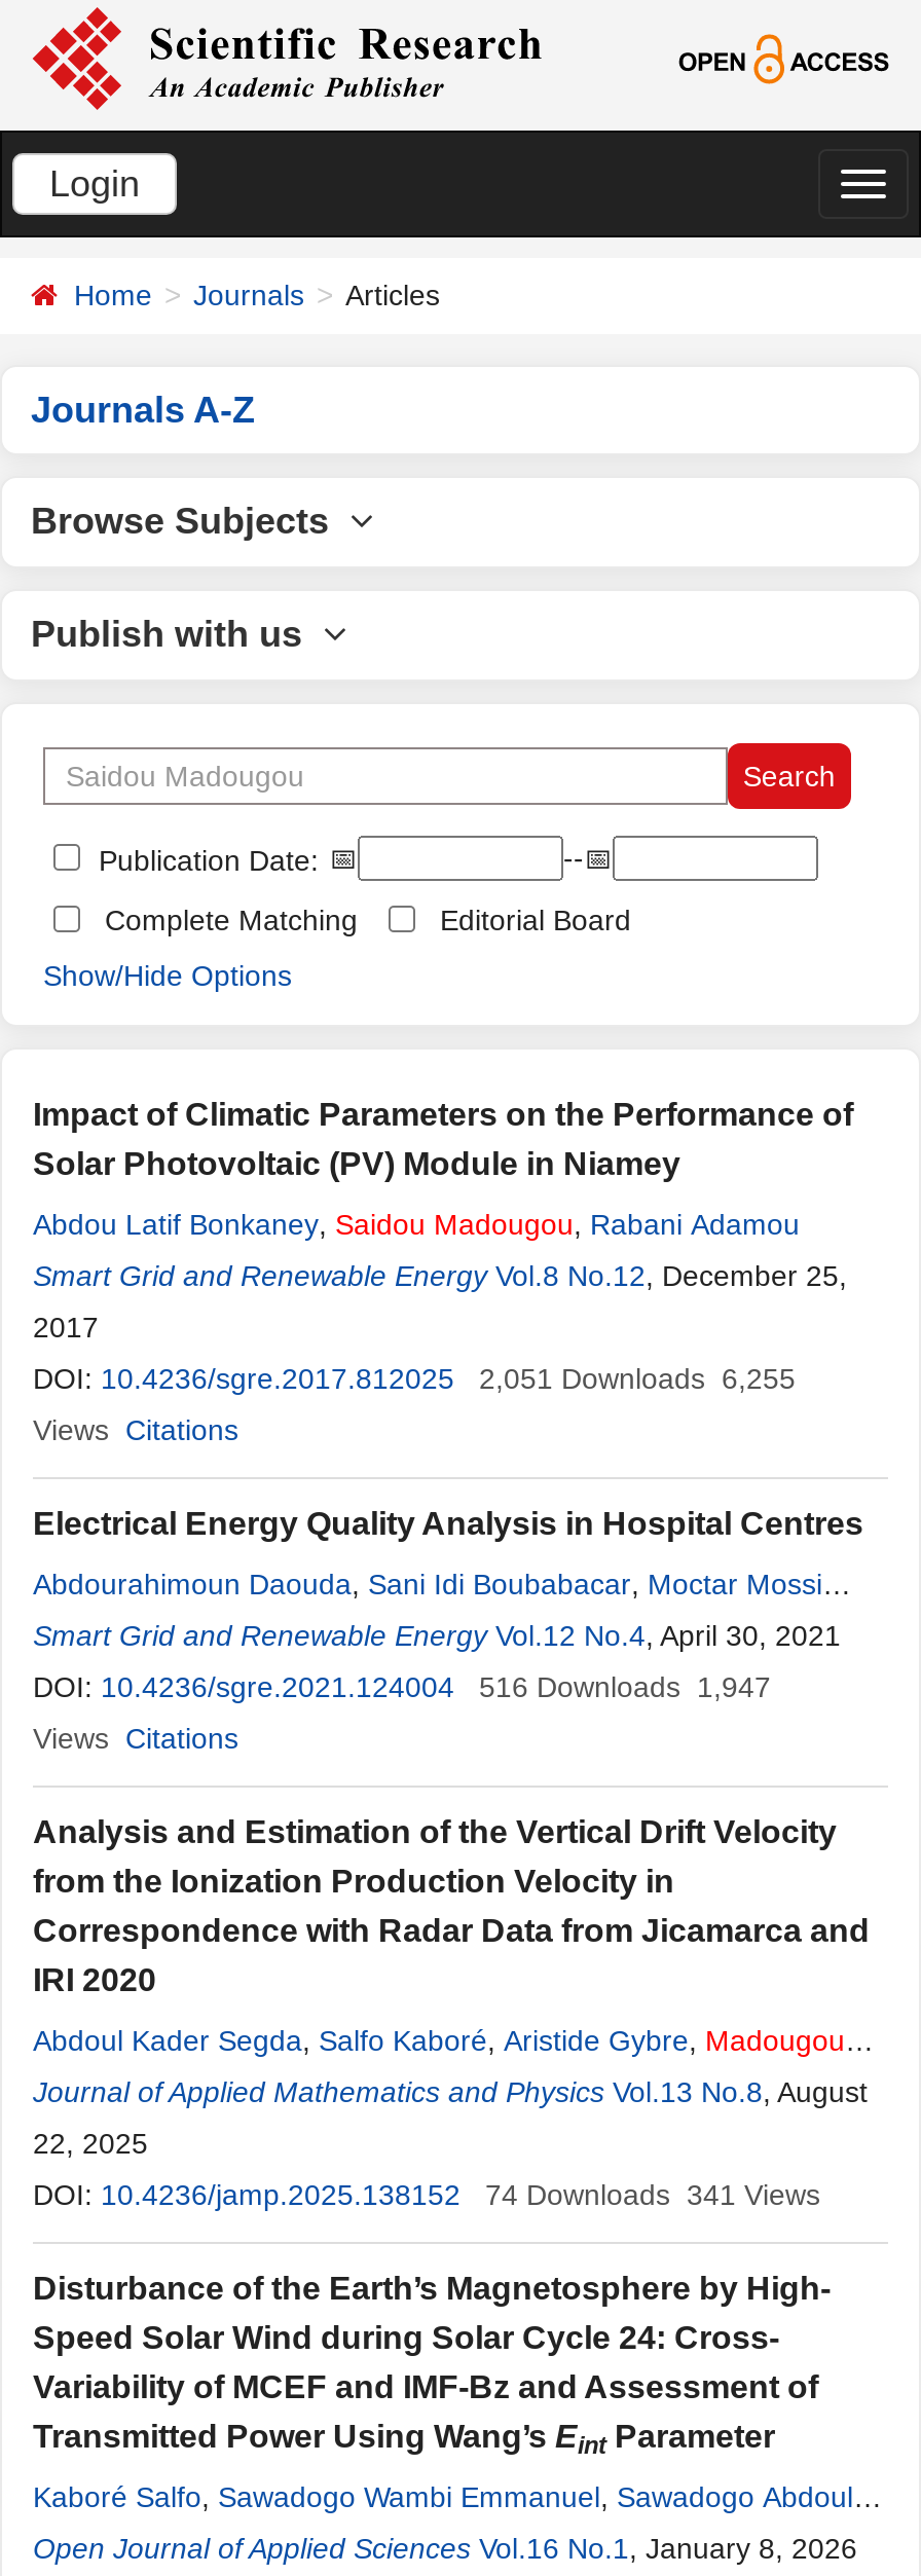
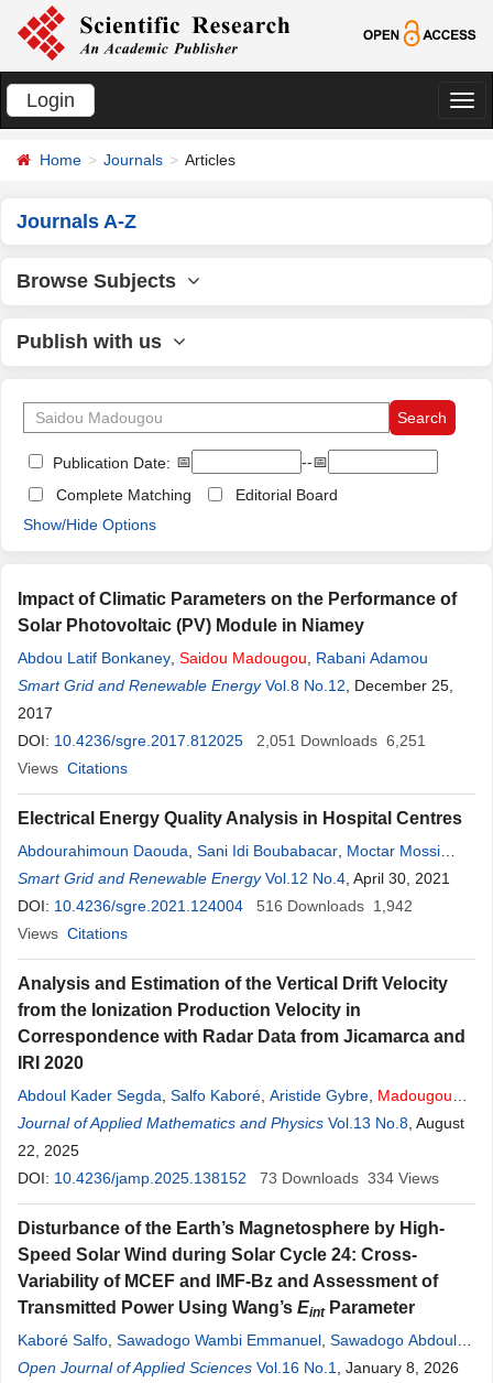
[33,1362,796,1395] DOI: 10.4236/sgre.2017.812025 2,051 Downloads 6,255 -> [18,732,426,749] DOI: 10.4236/sgre.2017.812025 2,051 Downloads 6,251
[33,1670,771,1703] DOI: 10.4236/sgre.2021.124004 516 Downloads 1,947 -> [18,897,413,915] DOI: 10.4236/sgre.2021.124004 516 Downloads 1,942
[485,2178,820,2211] 74 Downloads 341 Views -> [260,1169,439,1187] 73 Downloads 334 Views

